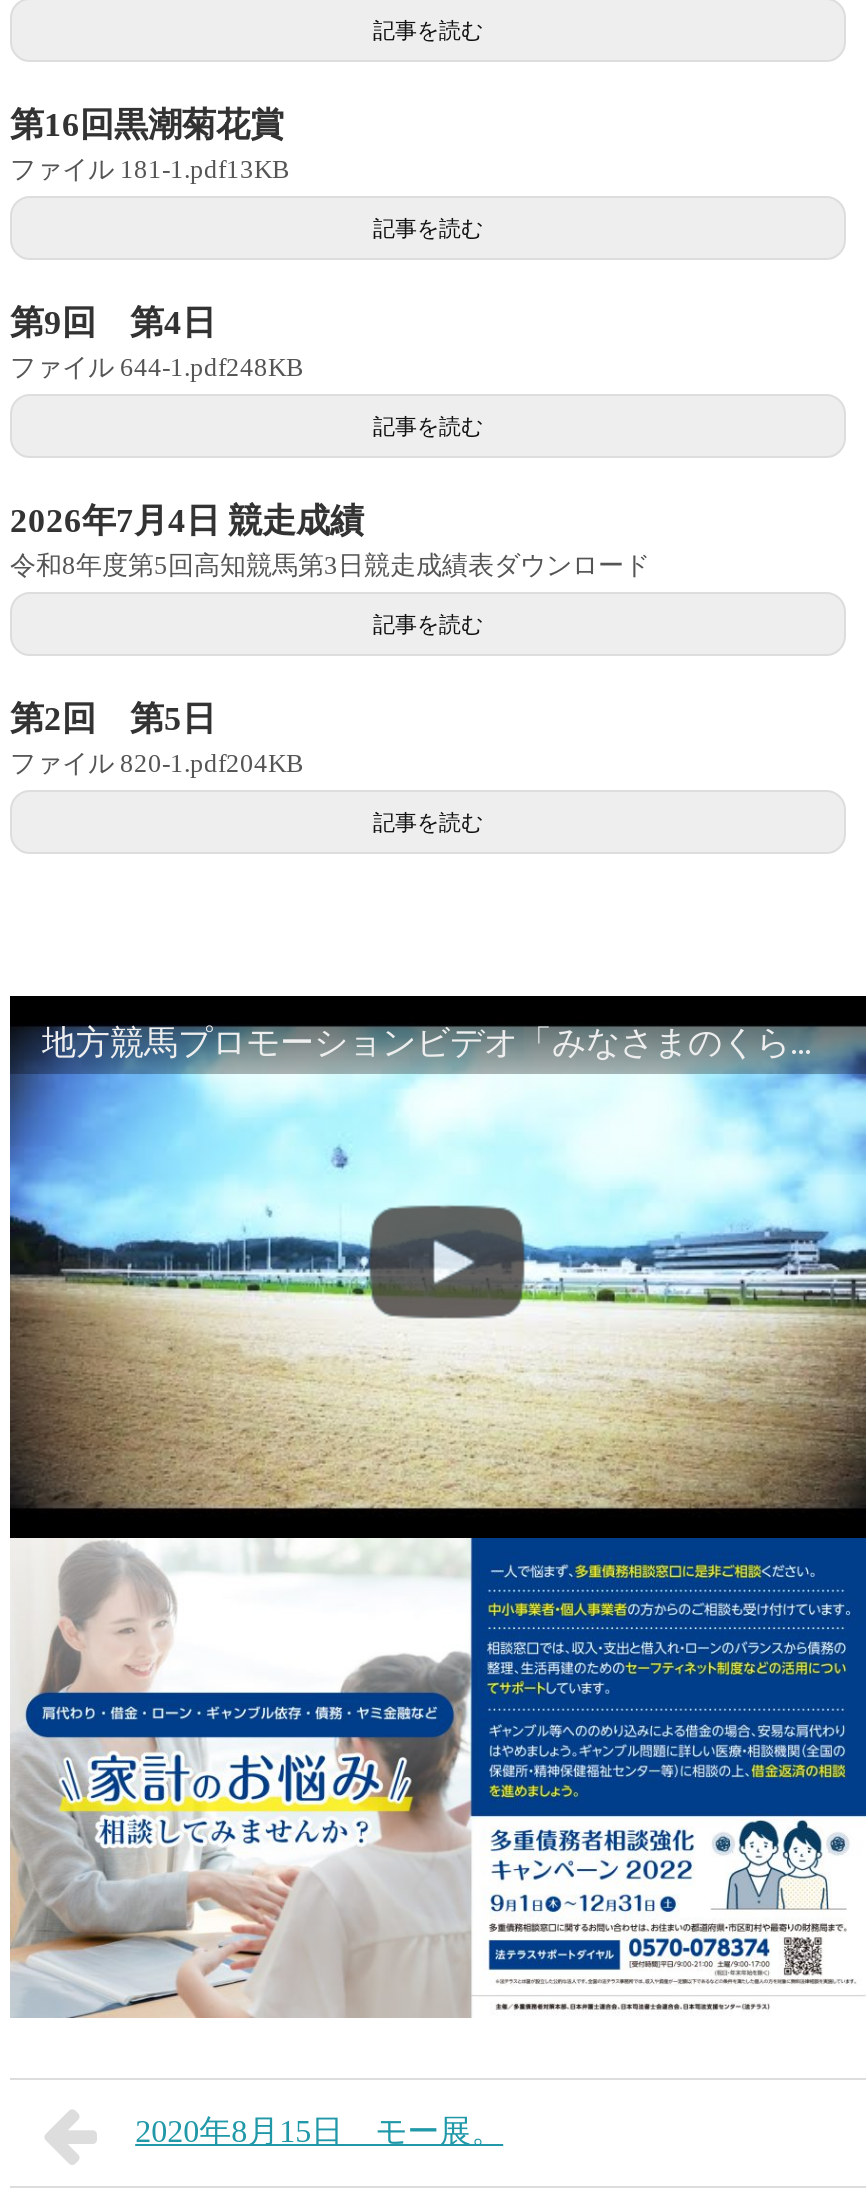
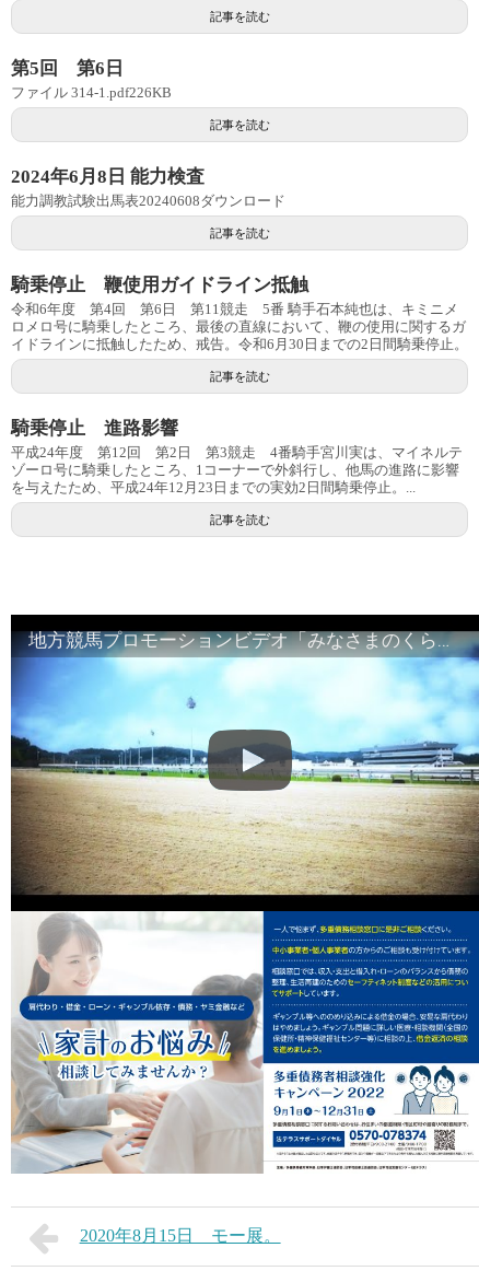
[10,106,290,184] 第16回黒潮菊花賞 | ファイル 181-1.pdf13KB -> [11,58,172,100] 第5回 第6日 | ファイル 314-1.pdf226KB
[10,304,304,382] 第9回 第4日 | ファイル 644-1.pdf248KB -> [11,166,285,209] 2024年6月8日 能力検査 | 能力調教試験出馬表20240608ダウンロード
[10,502,650,580] 2026年7月4日 競走成績 | 令和8年度第5回高知競馬第3日競走成績表ダウンロード -> [11,274,468,352] 騎乗停止 鞭使用ガイドライン抵触 | 令和6年度 第4回 第6日 第11競走 5番 騎手石本純也は、キミニメ | ロメロ号に騎乗したところ、最後の直線において、鞭の使用に関するガ | イドラインに抵触したため、戒告。令和6月30日までの2日間騎乗停止。
[10,700,304,778] 第2回 第5日 | ファイル 820-1.pdf204KB -> [11,418,463,495] 騎乗停止 進路影響 | 平成24年度 第12回 第2日 第3競走 4番騎手宮川実は、マイネルテ | ゾーロ号に騎乗したところ、1コーナーで外斜行し、他馬の進路に影響 | を与えたため、平成24年12月23日までの実効2日間騎乗停止。...

